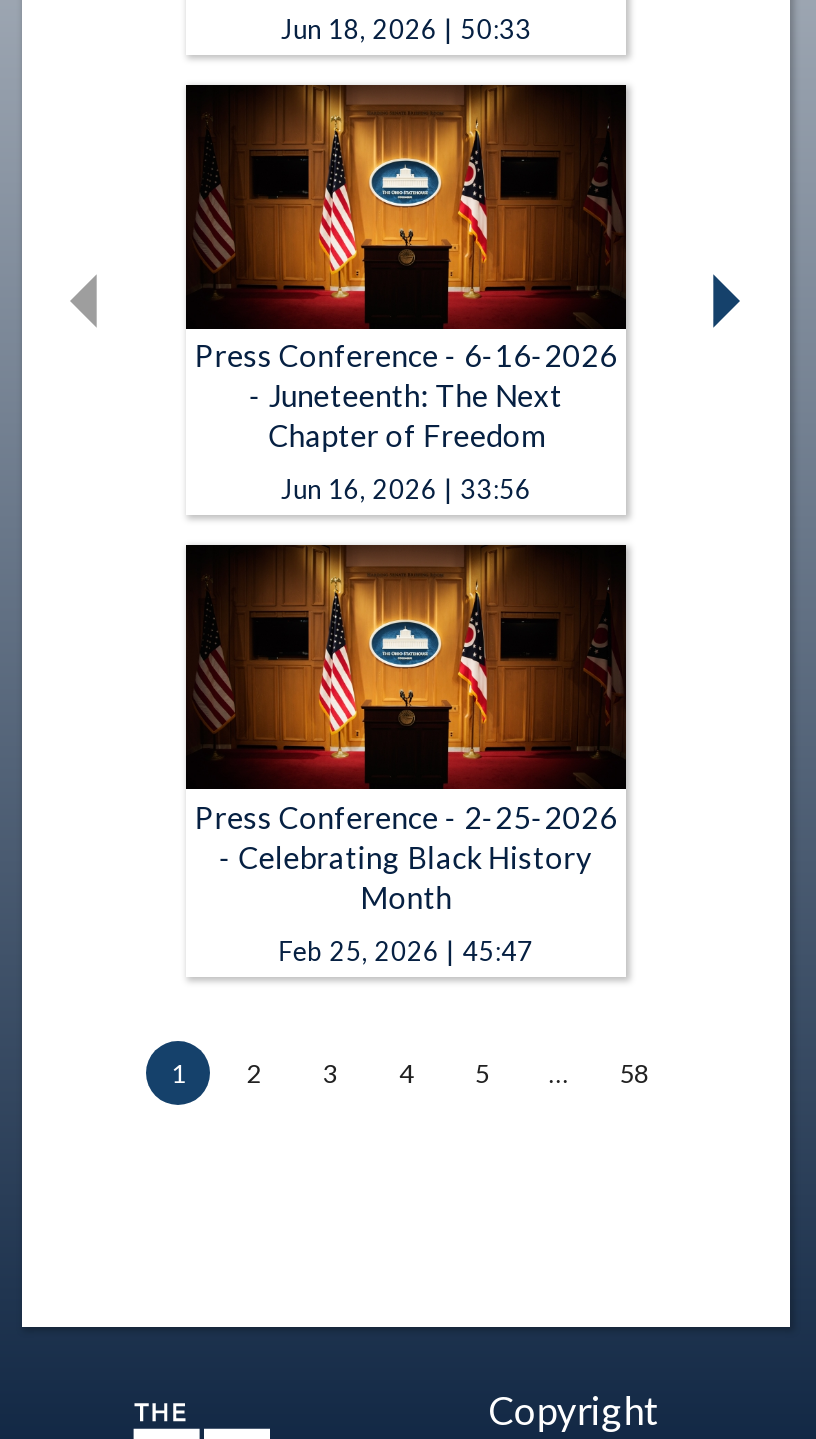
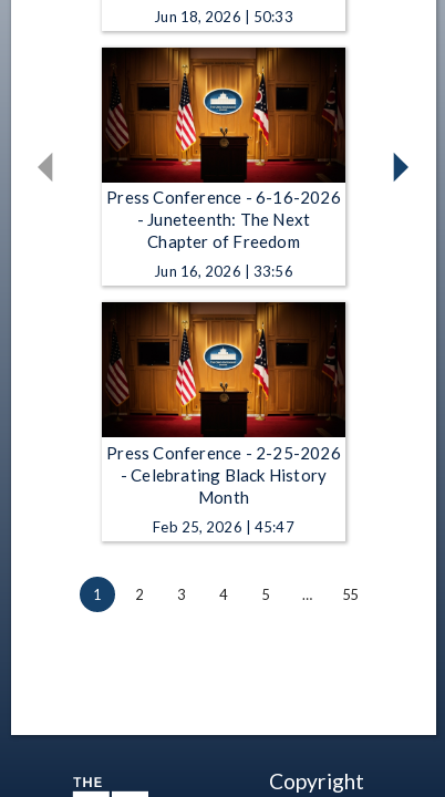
[620,1057,648,1089] 58 -> [342,585,358,603] 55

